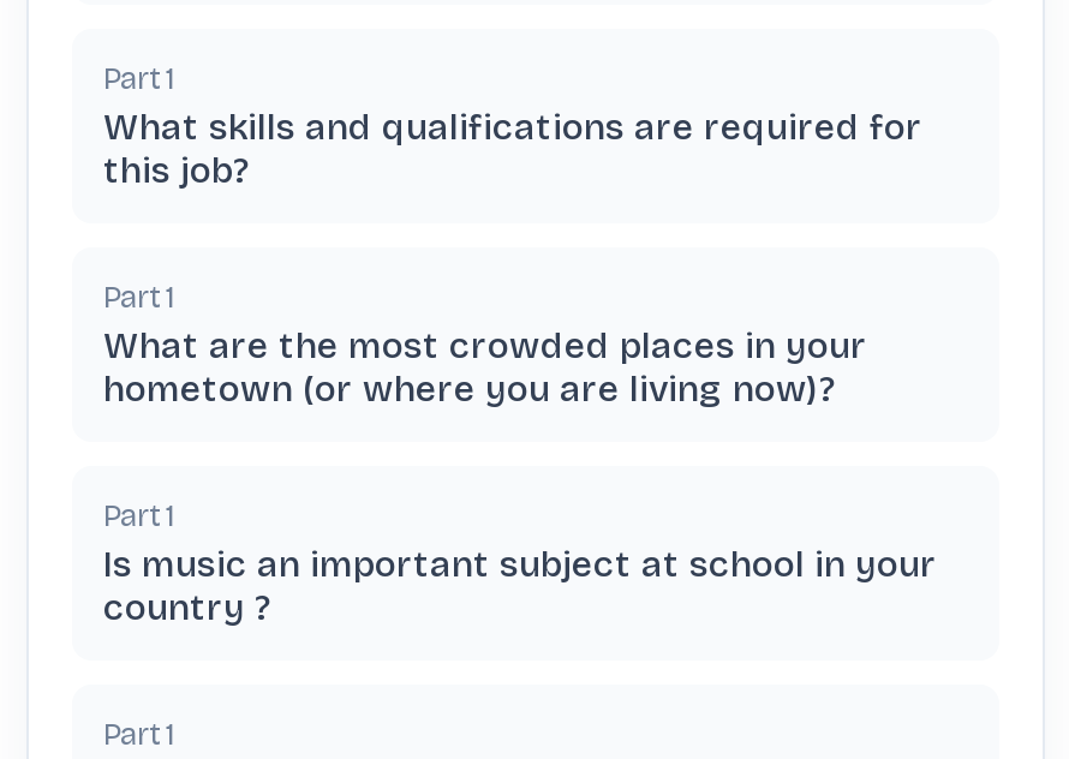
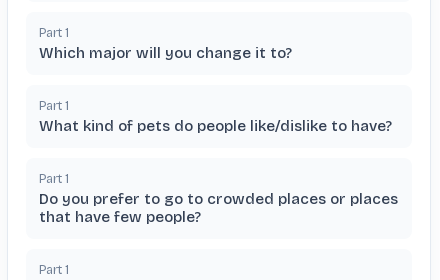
[103,106,922,192] What skills and qualifications are required for | this job? -> [39,44,292,62] Which major will you change it to?
[103,324,867,411] What are the most crowded places in your | hometown (or where you are living now)? -> [39,117,392,135] What kind of pets do people like/dislike to have?
[103,543,937,629] Is music an important subject at school in your | country ? -> [39,190,398,226] Do you prefer to go to crowded places or places | that have few people?

